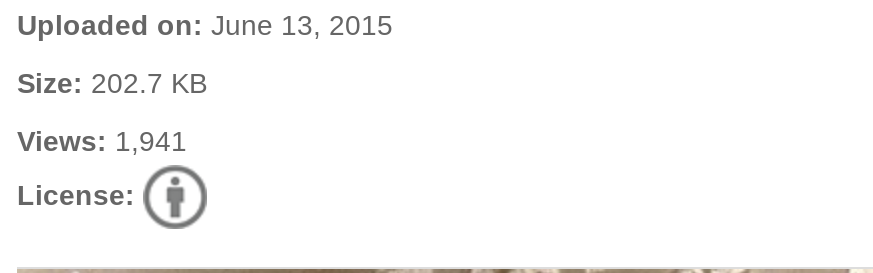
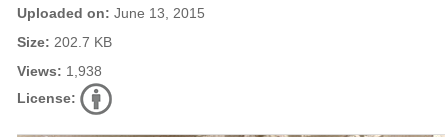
[17,125,187,157] Views: 1,941 -> [17,63,102,79] Views: 1,938

